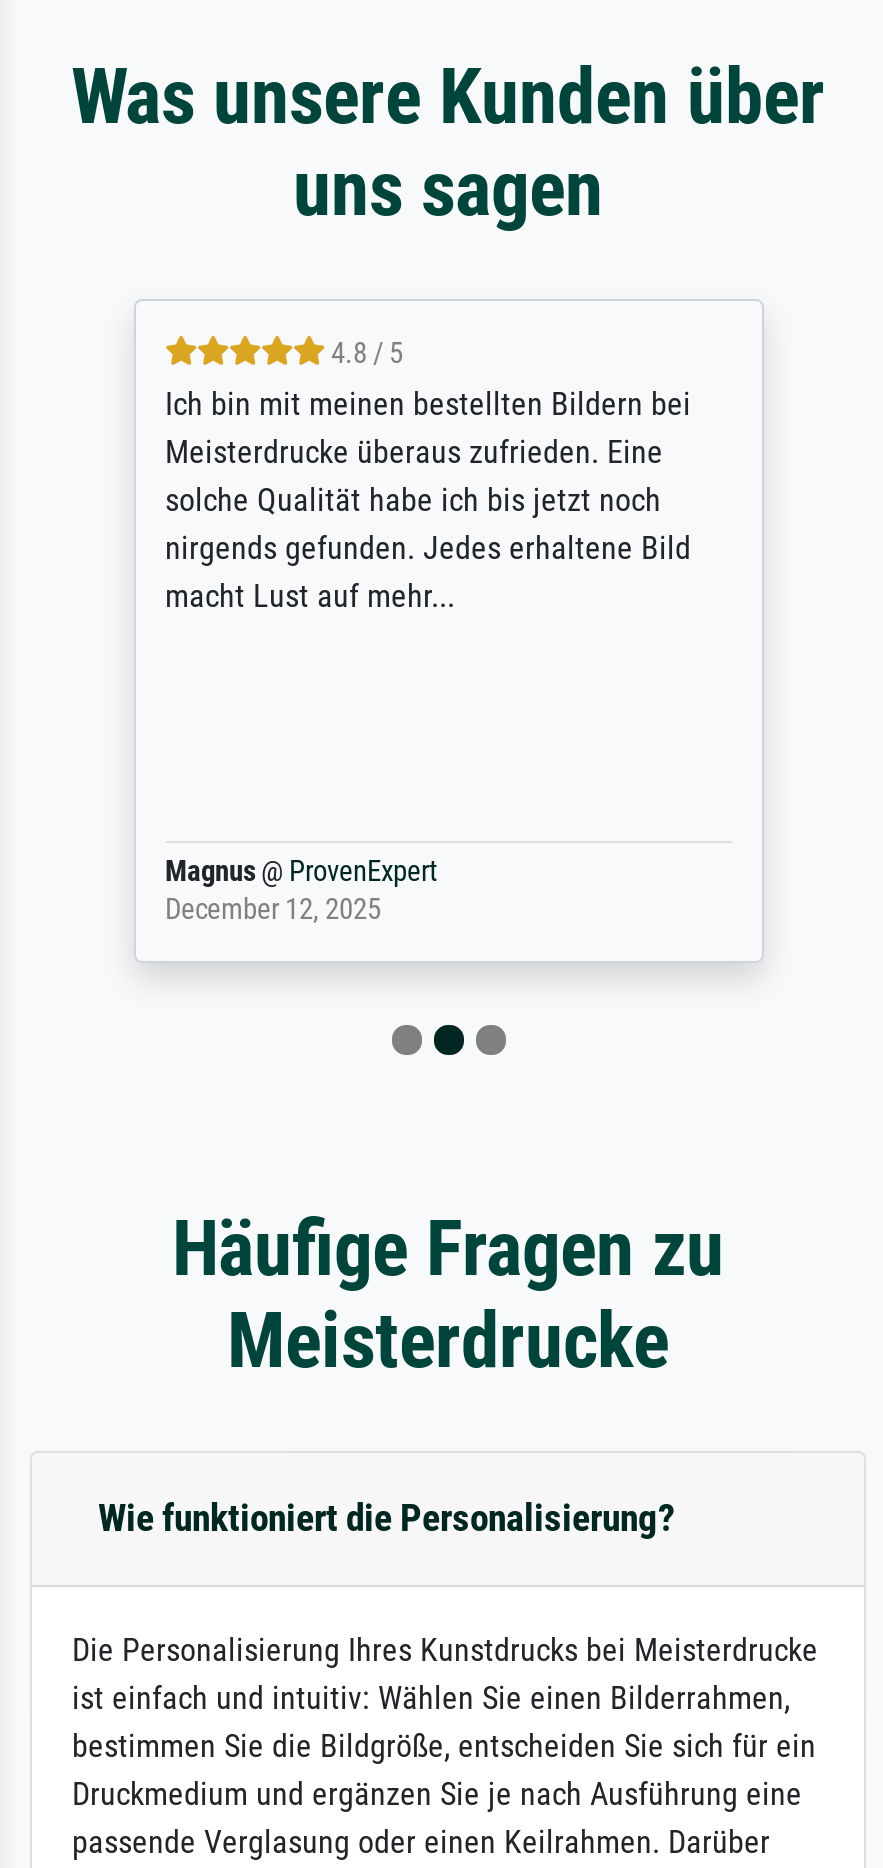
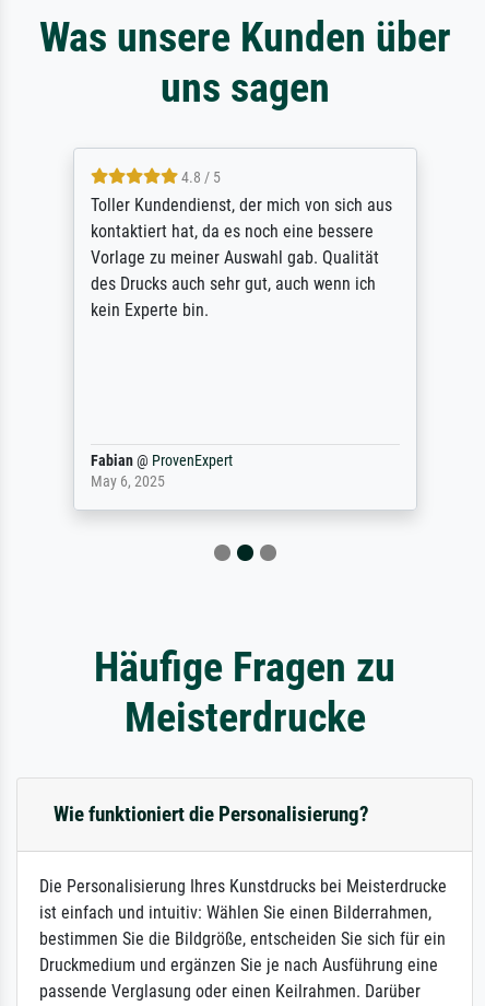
[165,385,691,615] Ich bin mit meinen bestellten Bildern bei | Meisterdrucke überaus zufrieden. Eine | solche Qualität habe ich bis jetzt noch | nirgends gefunden. Jedes erhaltene Bild | macht Lust auf mehr... -> [90,195,392,321] Toller Kundendienst, der mich von sich aus | kontaktiert hat, da es noch eine bessere | Vorlage zu meiner Auswahl gab. Qualität | des Drucks auch sehr gut, auch wenn ich | kein Experte bin.
[165,855,437,927] Magnus @ ProvenExpert | December 12, 2025 -> [90,452,232,491] Fabian @ ProvenExpert | May 6, 2025

